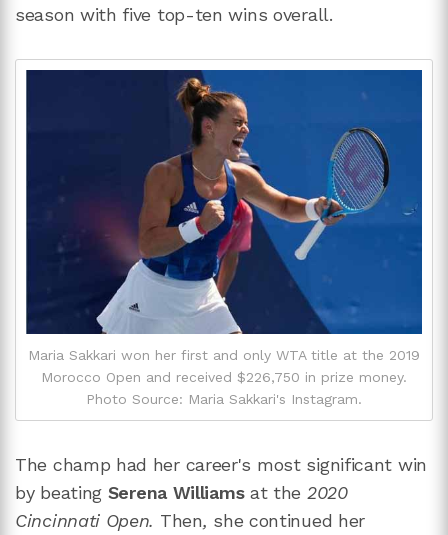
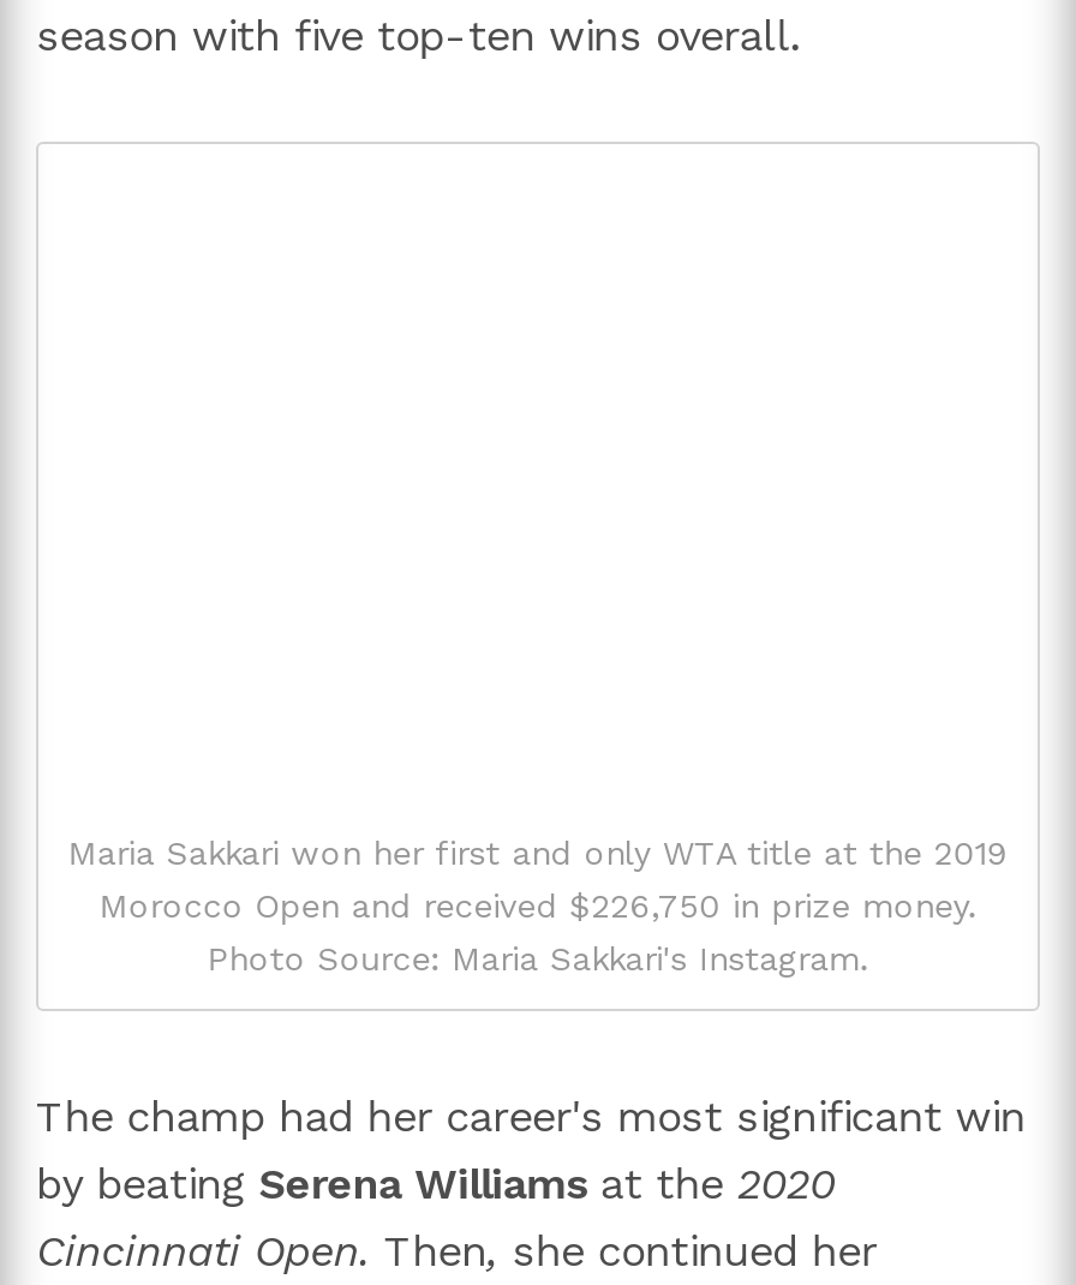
[25,69,423,335] [image] -> none

